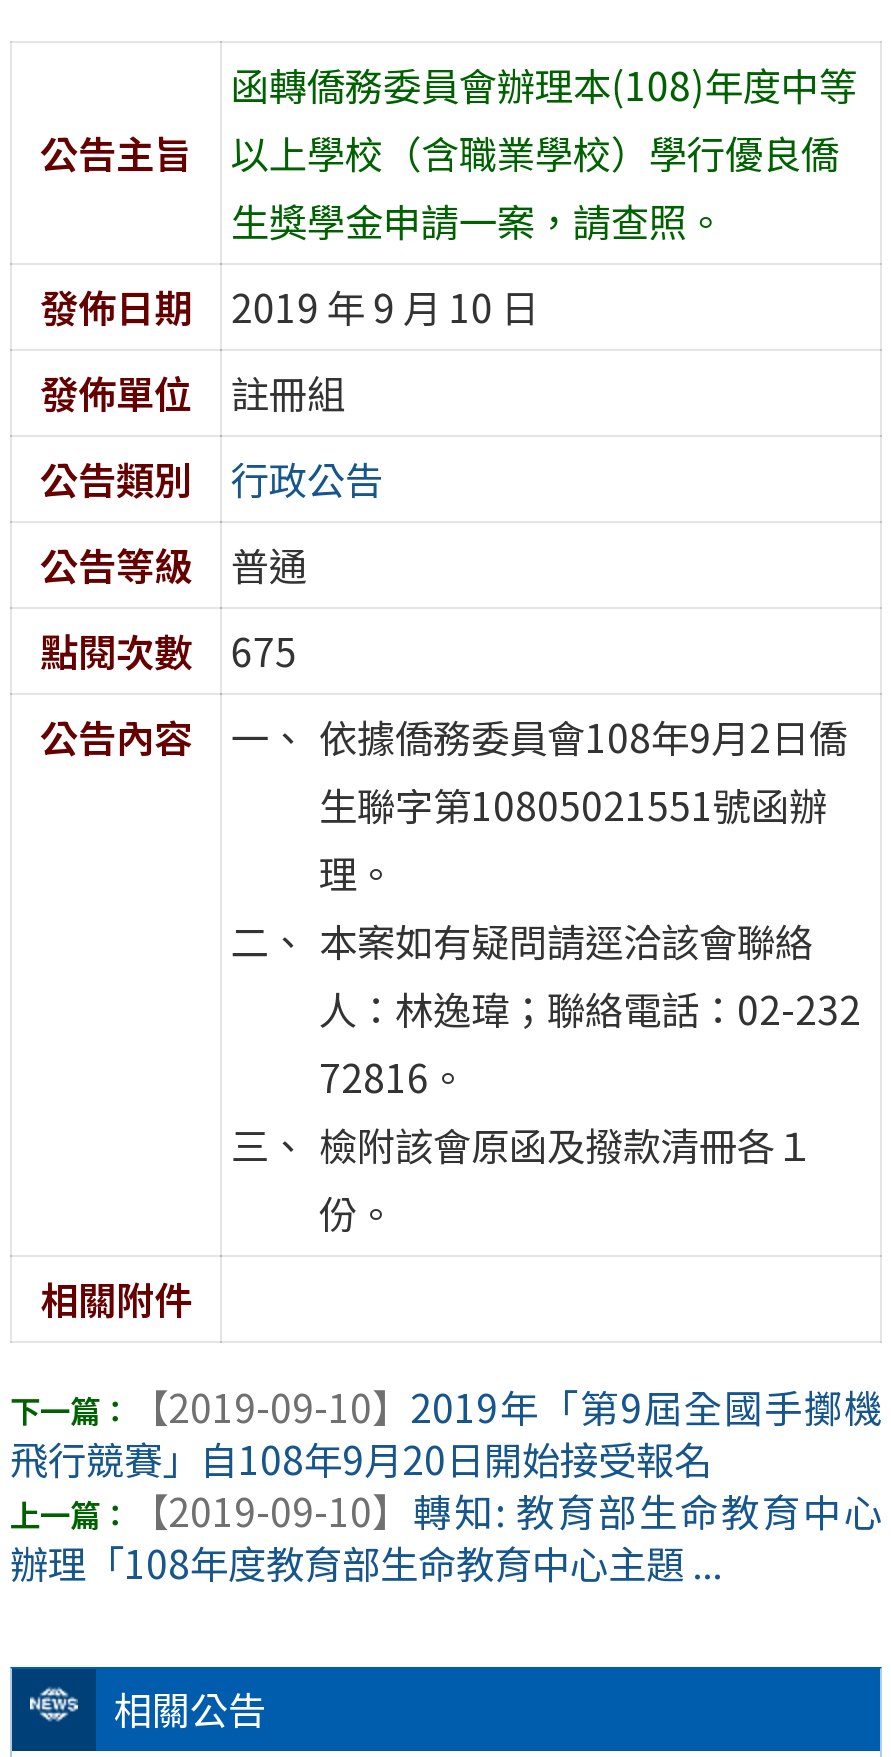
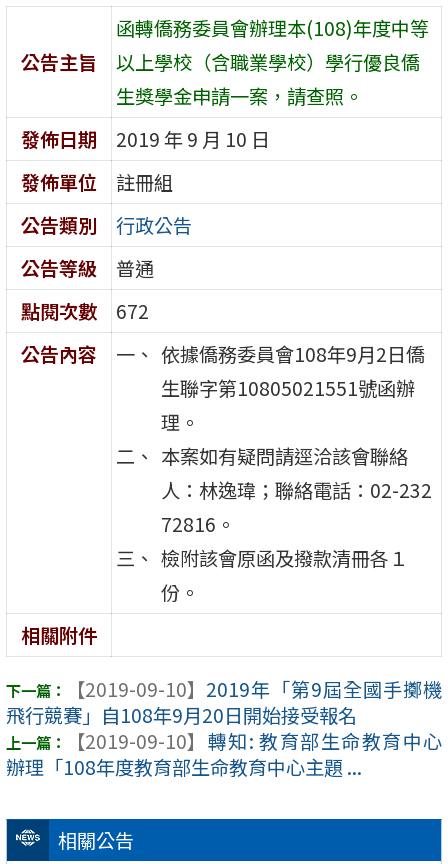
[40,623,297,679] 點閱次數 675 -> [21,297,149,325] 點閱次數 672

